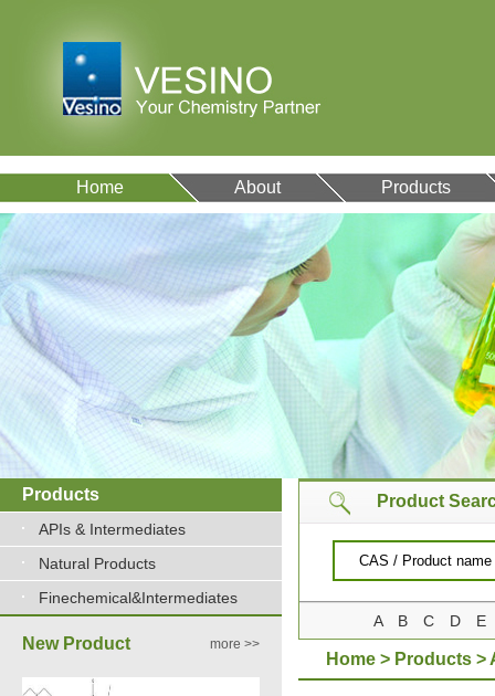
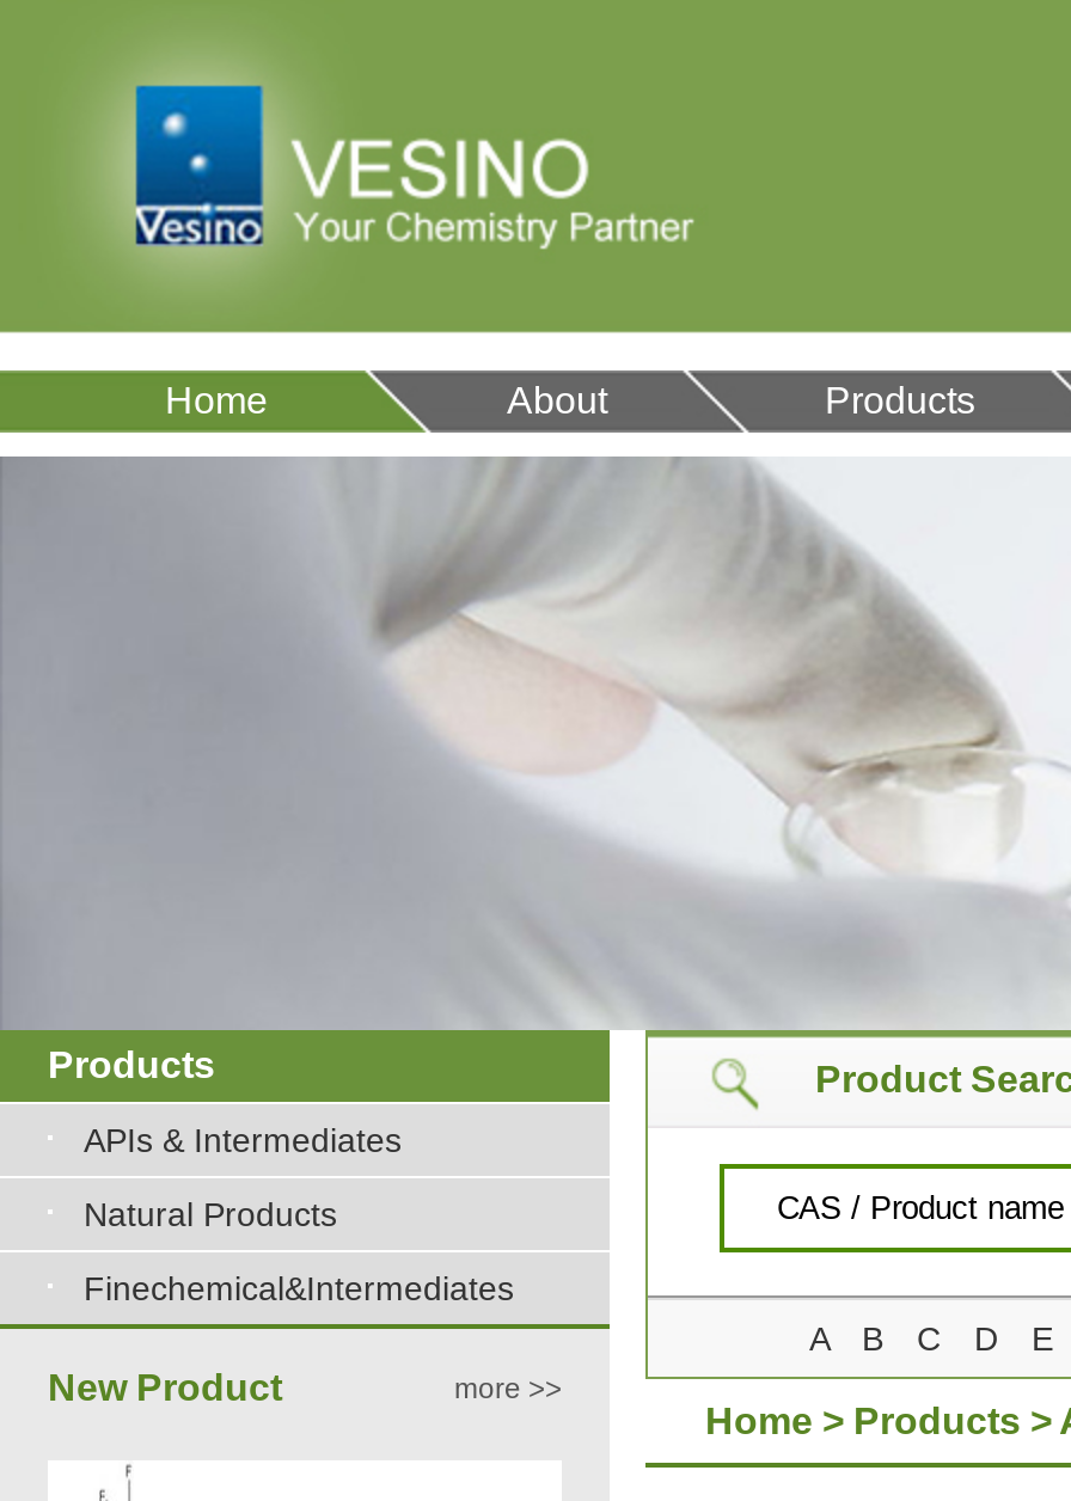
[3,213,492,479] [image] -> [7,454,1064,1033] [image]

